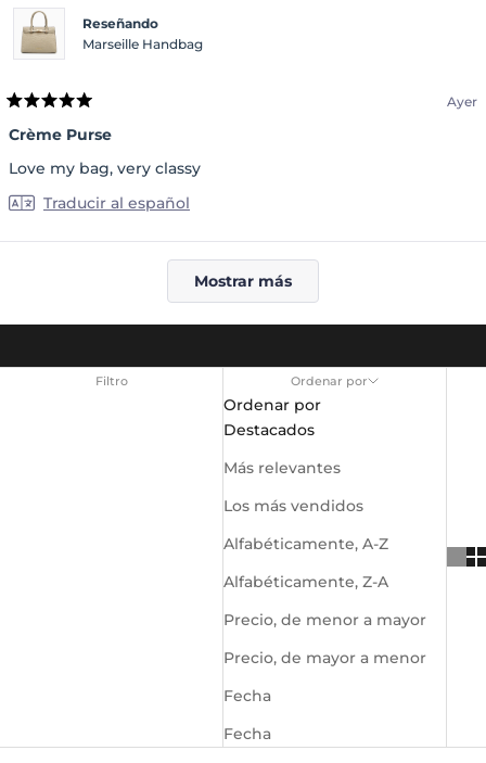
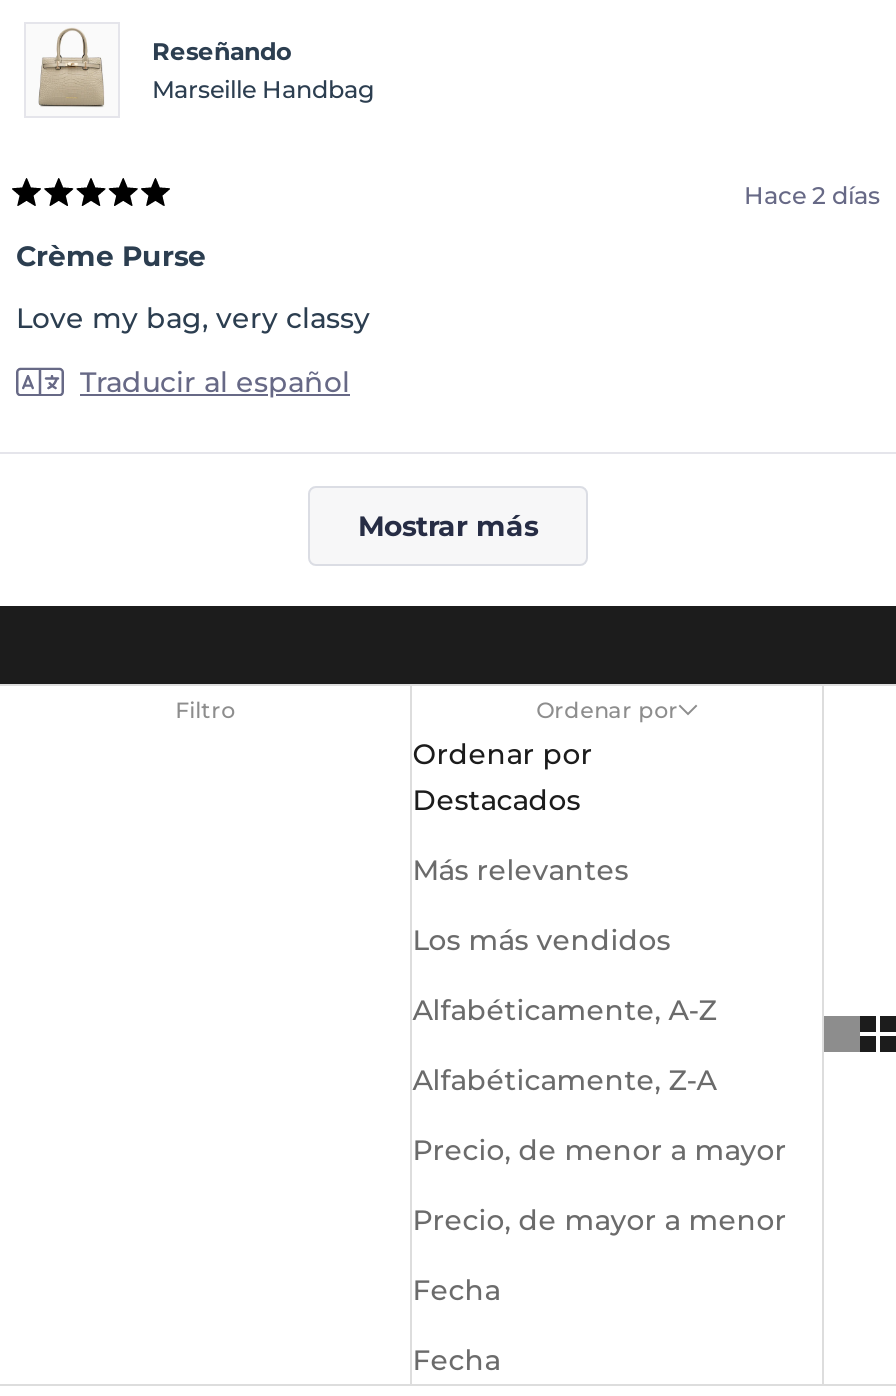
[447,94,477,110] Ayer -> [744,180,880,210] Hace 2 días

